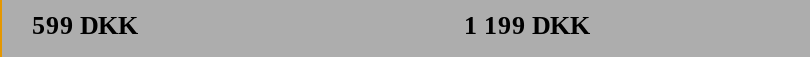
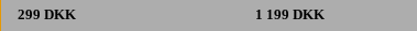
[32,11,138,41] 599 DKK -> [18,6,76,22] 299 DKK

